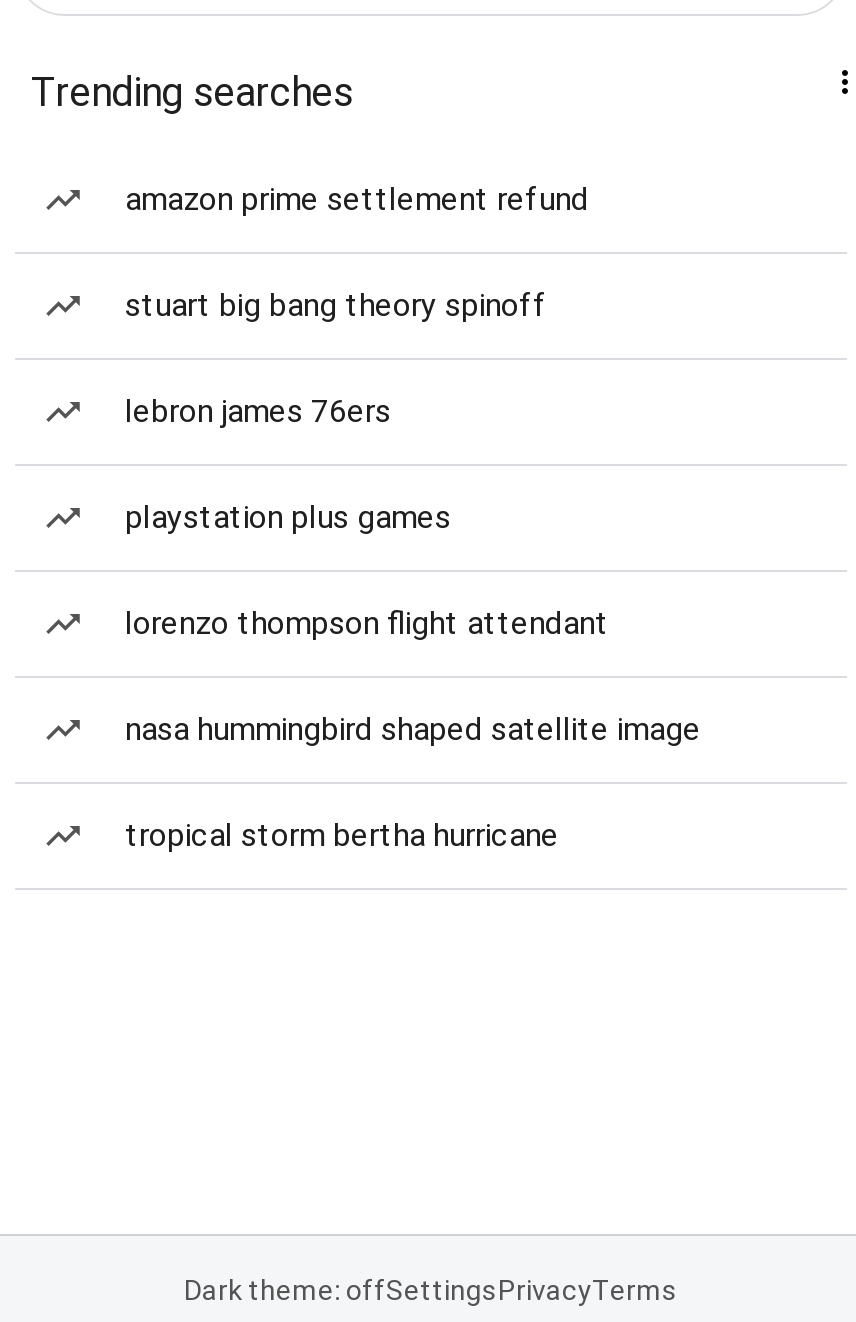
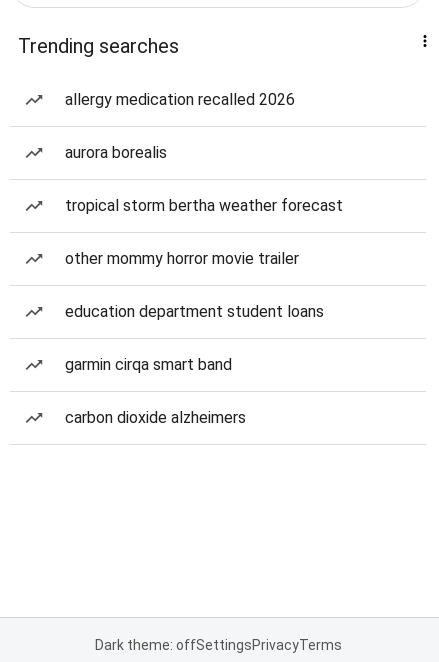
[125,180,589,218] amazon prime settlement refund -> [65,90,295,109] allergy medication recalled 2026
[125,286,547,324] stuart big bang theory spinoff -> [65,143,167,162] aurora borealis
[125,392,391,430] lebron james 76ers -> [65,196,343,215] tropical storm bertha weather forecast
[125,498,451,536] playstation plus games -> [65,249,299,268] other mommy horror movie trailer
[125,604,609,642] lorenzo thompson flight attendant -> [65,302,324,321] education department student loans
[125,710,701,748] nasa hummingbird shaped satellite image -> [65,355,232,374] garmin cirqa smart band
[125,816,559,854] tropical storm bertha hurricane -> [65,408,246,427] carbon dioxide alzheimers

